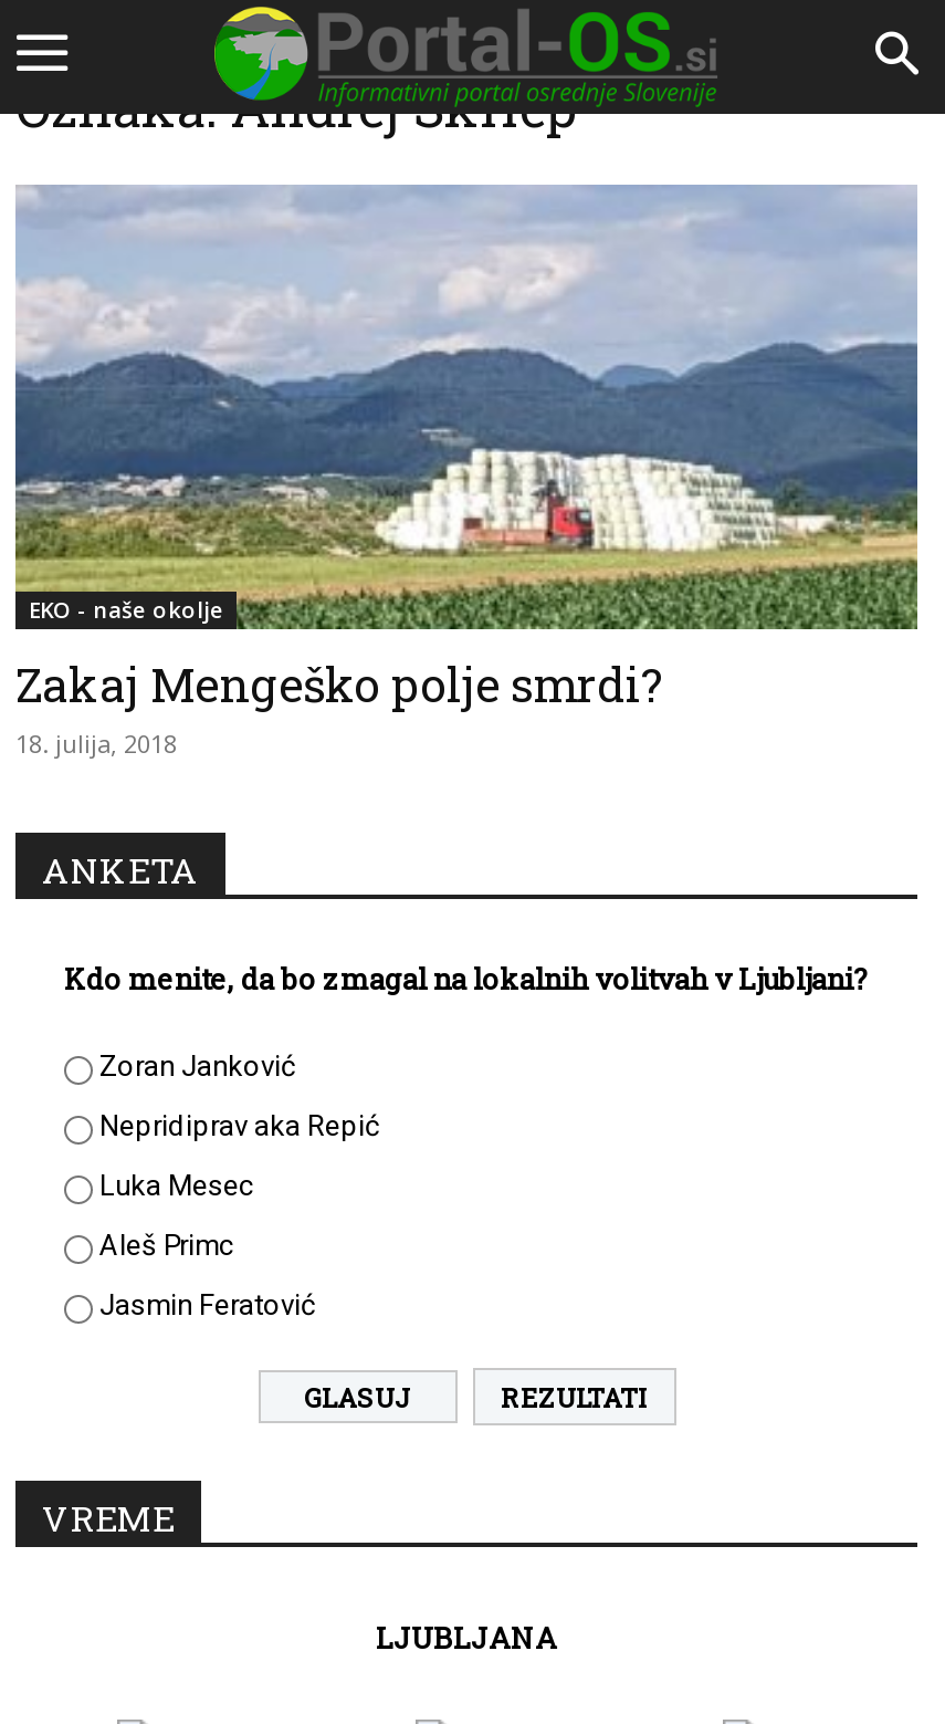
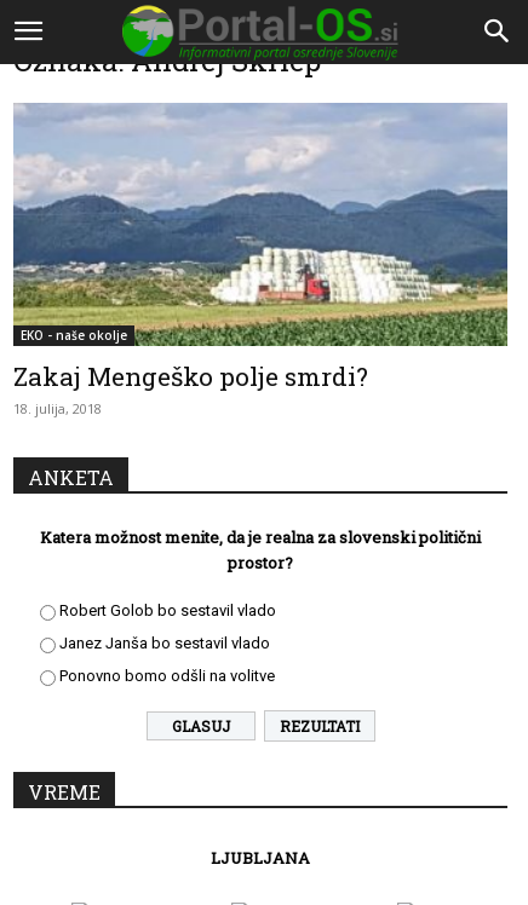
[64,960,869,1323] Kdo menite, da bo zmagal na lokalnih volitvah v Ljubljani? | Zoran Janković | Nepridiprav aka Repić | Luka Mesec | Aleš Primc | Jasmin Feratović -> [40,527,481,685] Katera možnost menite, da je realna za slovenski politični | prostor? | Robert Golob bo sestavil vlado | Janez Janša bo sestavil vlado | Ponovno bomo odšli na volitve

